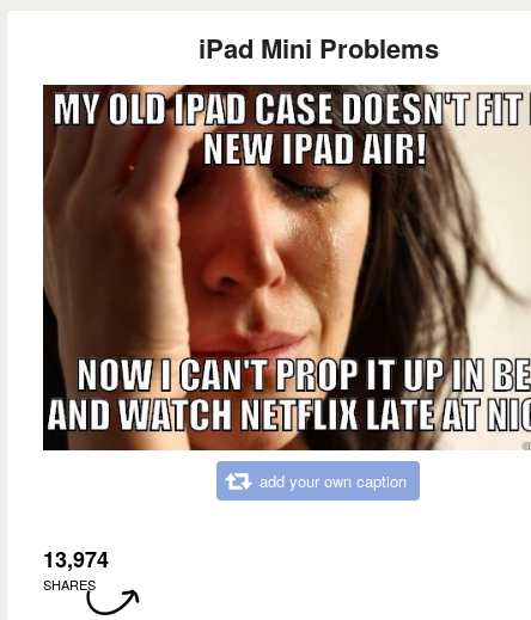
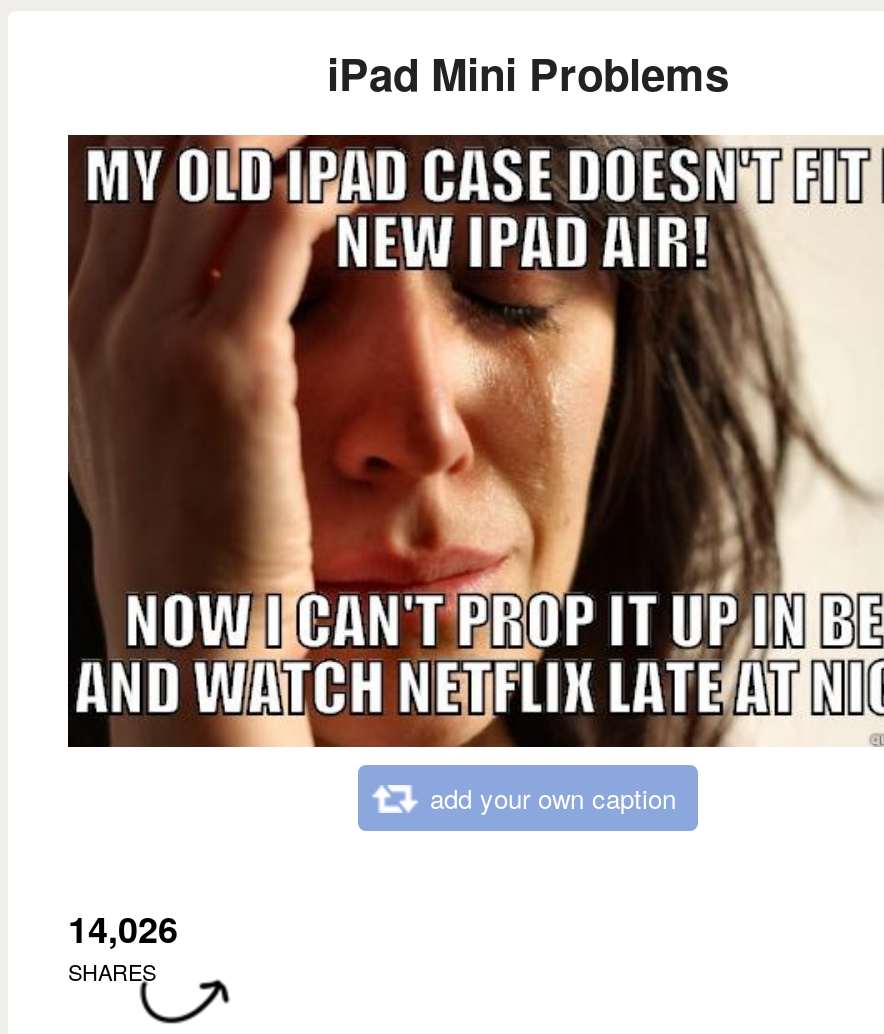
[43,543,109,574] 13,974 -> [68,903,178,955] 14,026

